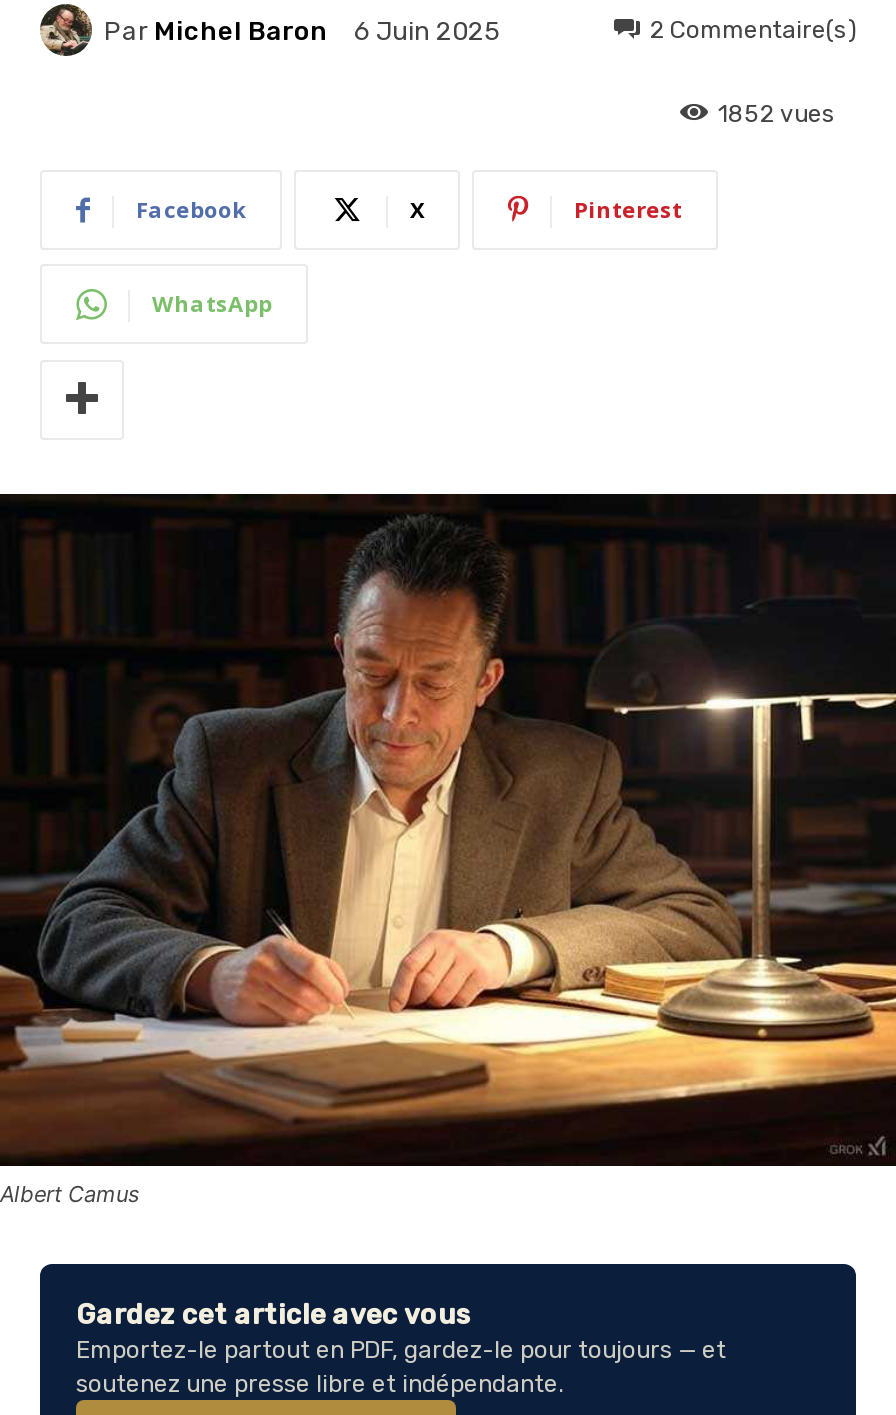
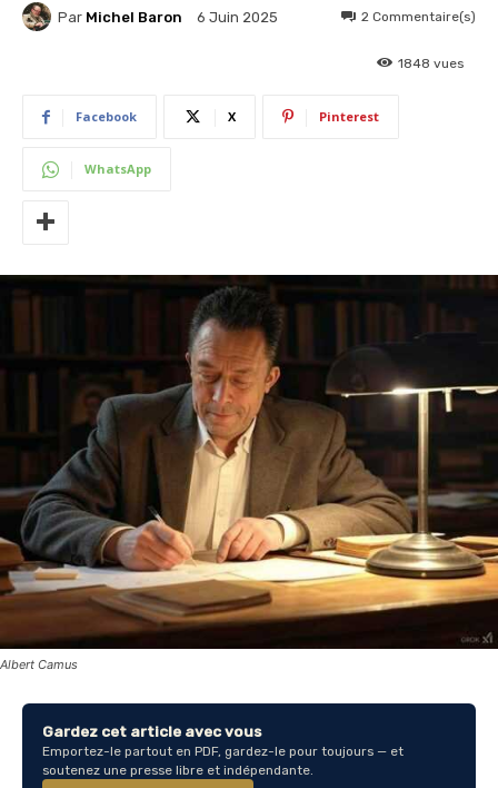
[718,100,836,128] 1852 vues -> [398,56,465,71] 1848 vues

